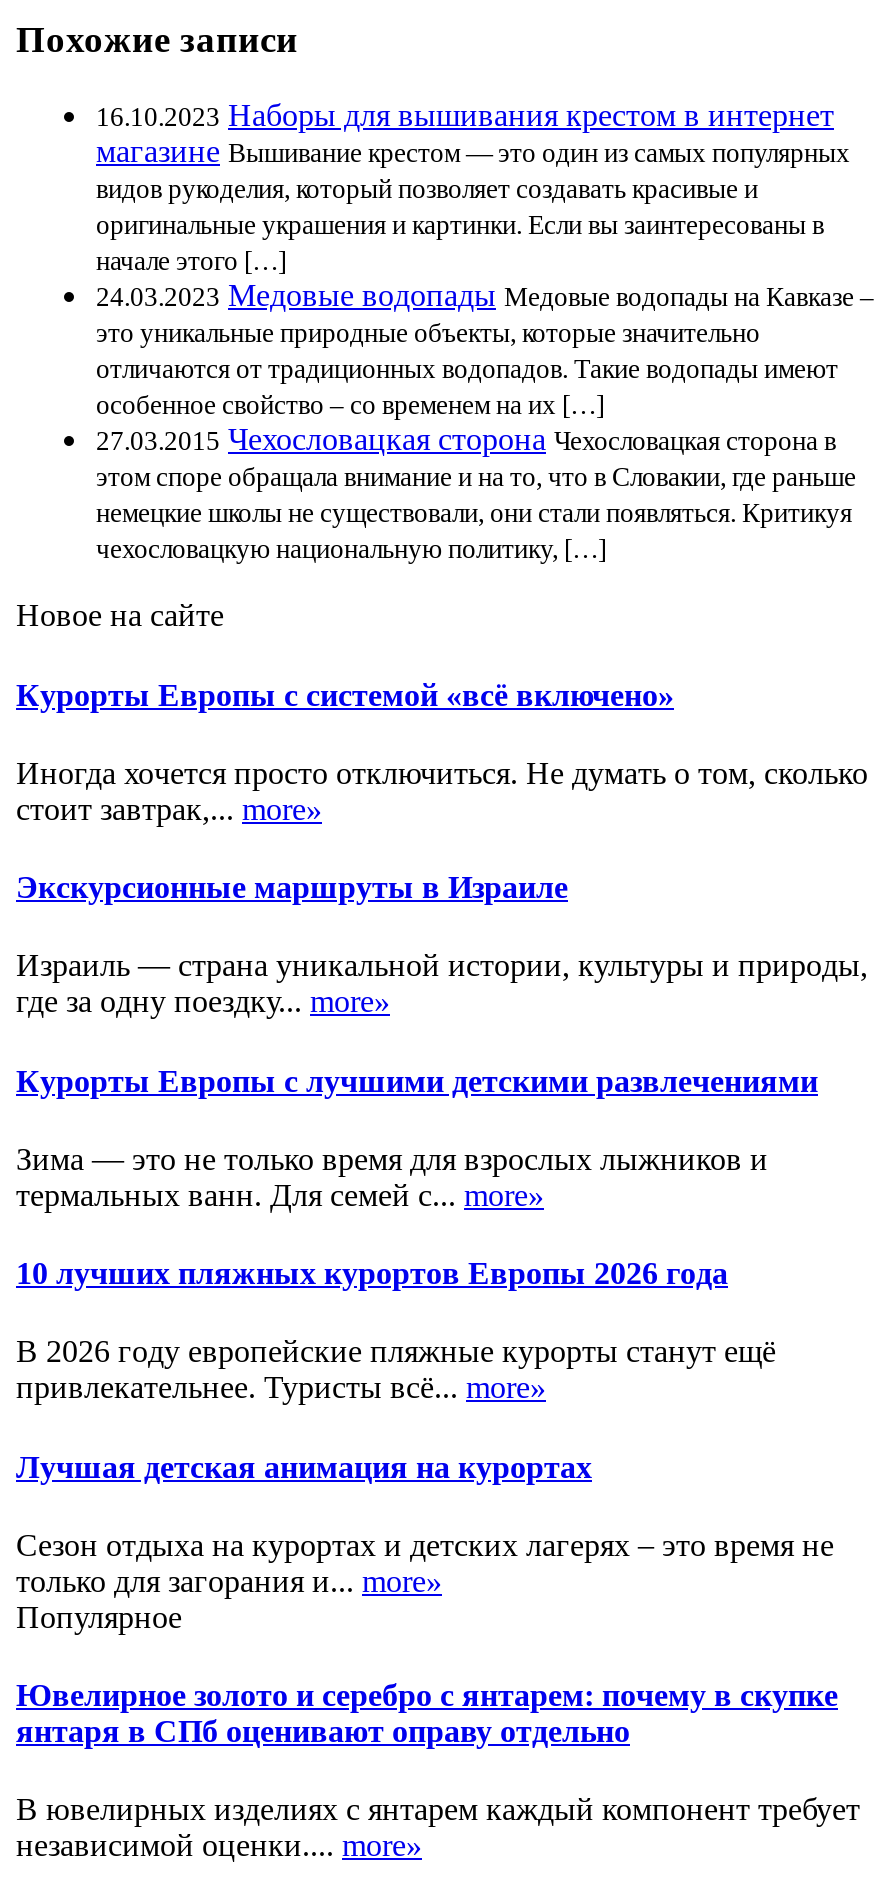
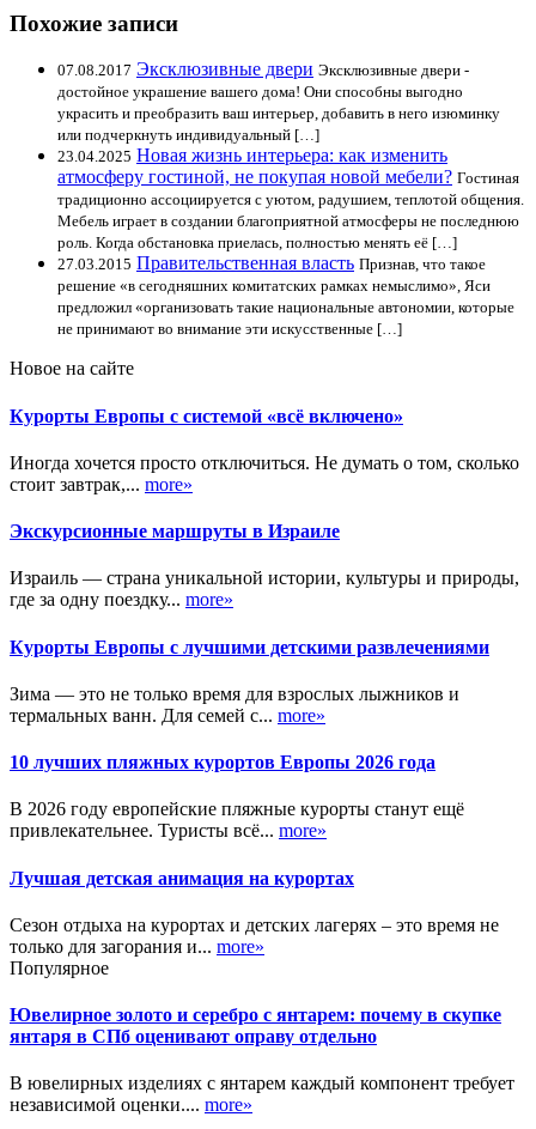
[96,98,874,564] 16.10.2023 Наборы для вышивания крестом в интернет | магазине Вышивание крестом — это один из самых популярных | видов рукоделия, который позволяет создавать красивые и | оригинальные украшения и картинки. Если вы заинтересованы в | начале этого […] | 24.03.2023 Медовые водопады Медовые водопады на Кавказе – | это уникальные природные объекты, которые значительно | отличаются от традиционных водопадов. Такие водопады имеют | особенное свойство – со временем на их […] | 27.03.2015 Чехословацкая сторона Чехословацкая сторона в | этом споре обращала внимание и на то, что в Словакии, где раньше | немецкие школы не существовали, они стали появляться. Критикуя | чехословацкую национальную политику, […] -> [57,59,524,338] 07.08.2017 Эксклюзивные двери Эксклюзивные двери - | достойное украшение вашего дома! Они способны выгодно | украсить и преобразить ваш интерьер, добавить в него изюминку | или подчеркнуть индивидуальный […] | 23.04.2025 Новая жизнь интерьера: как изменить | атмосферу гостиной, не покупая новой мебели? Гостиная | традиционно ассоциируется с уютом, радушием, теплотой общения. | Мебель играет в создании благоприятной атмосферы не последнюю | роль. Когда обстановка приелась, полностью менять её […] | 27.03.2015 Правительственная власть Признав, что такое | решение «в сегодняшних комитатских рамках немыслимо», Яси | предложил «организовать такие национальные автономии, которые | не принимают во внимание эти искусственные […]

